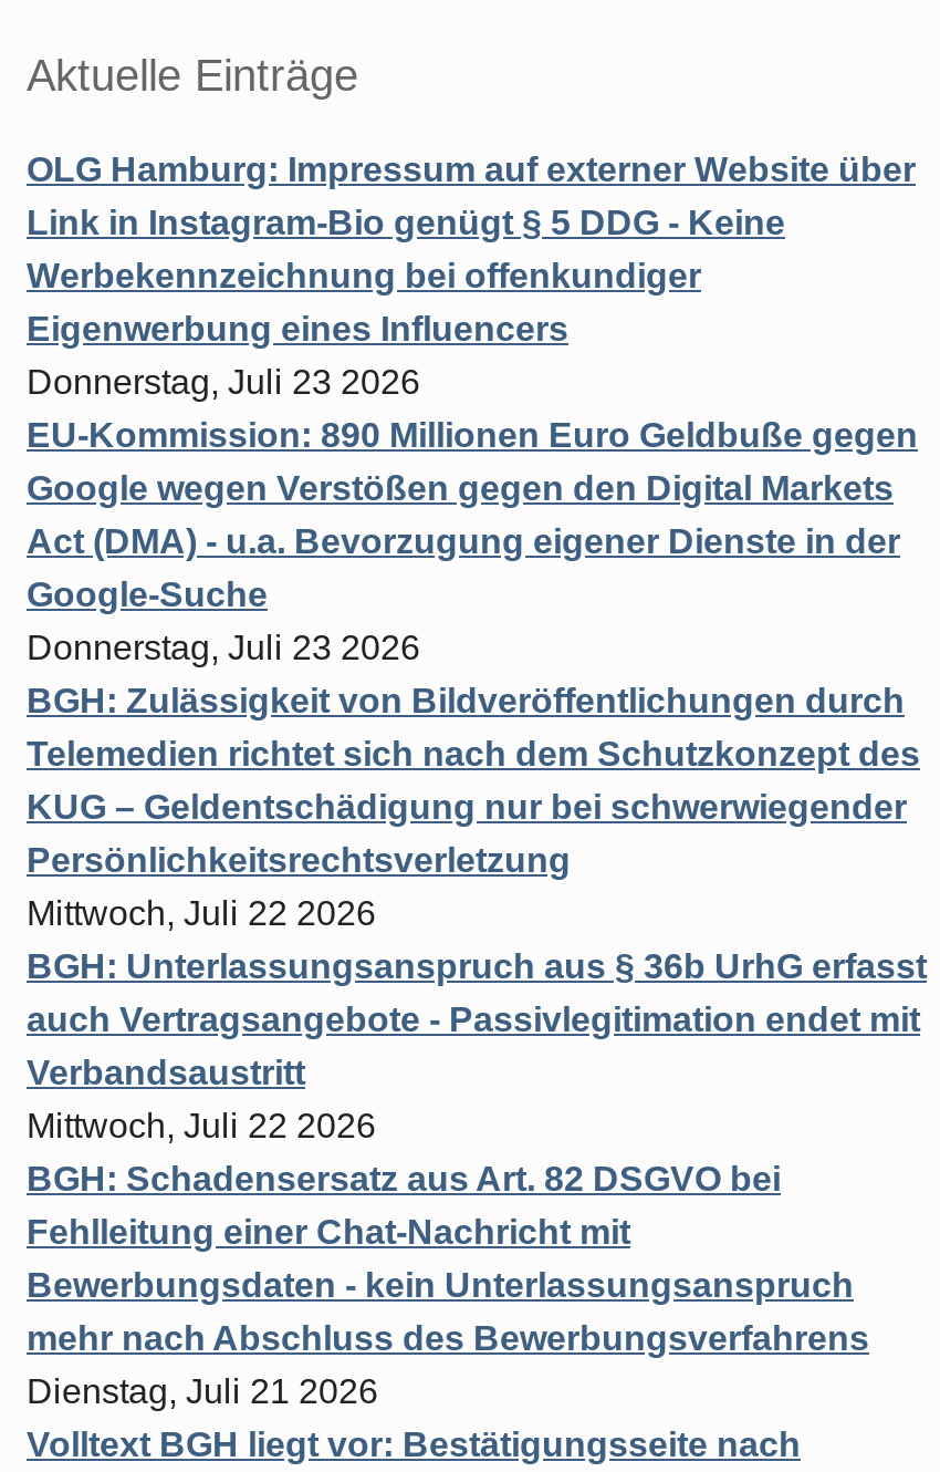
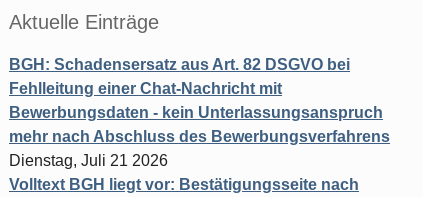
[27,150,927,1144] OLG Hamburg: Impressum auf externer Website über | Link in Instagram-Bio genügt § 5 DDG - Keine | Werbekennzeichnung bei offenkundiger | Eigenwerbung eines Influencers | Donnerstag, Juli 23 2026 | EU-Kommission: 890 Millionen Euro Geldbuße gegen | Google wegen Verstößen gegen den Digital Markets | Act (DMA) - u.a. Bevorzugung eigener Dienste in der | Google-Suche | Donnerstag, Juli 23 2026 | BGH: Zulässigkeit von Bildveröffentlichungen durch | Telemedien richtet sich nach dem Schutzkonzept des | KUG – Geldentschädigung nur bei schwerwiegender | Persönlichkeitsrechtsverletzung | Mittwoch, Juli 22 2026 | BGH: Unterlassungsanspruch aus § 36b UrhG erfasst | auch Vertragsangebote - Passivlegitimation endet mit | Verbandsaustritt | Mittwoch, Juli 22 2026 -> none

